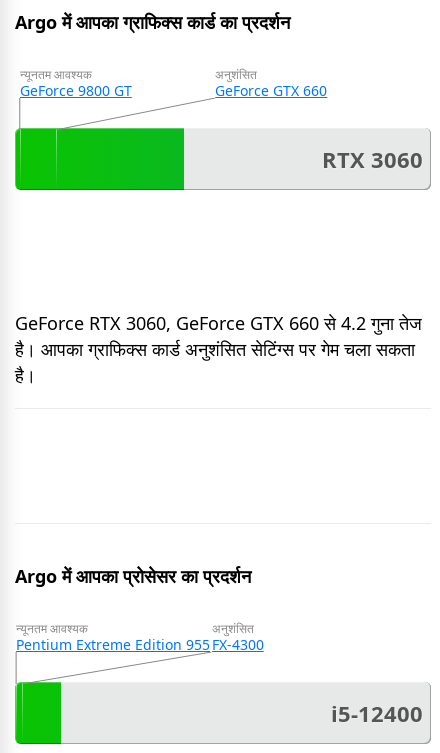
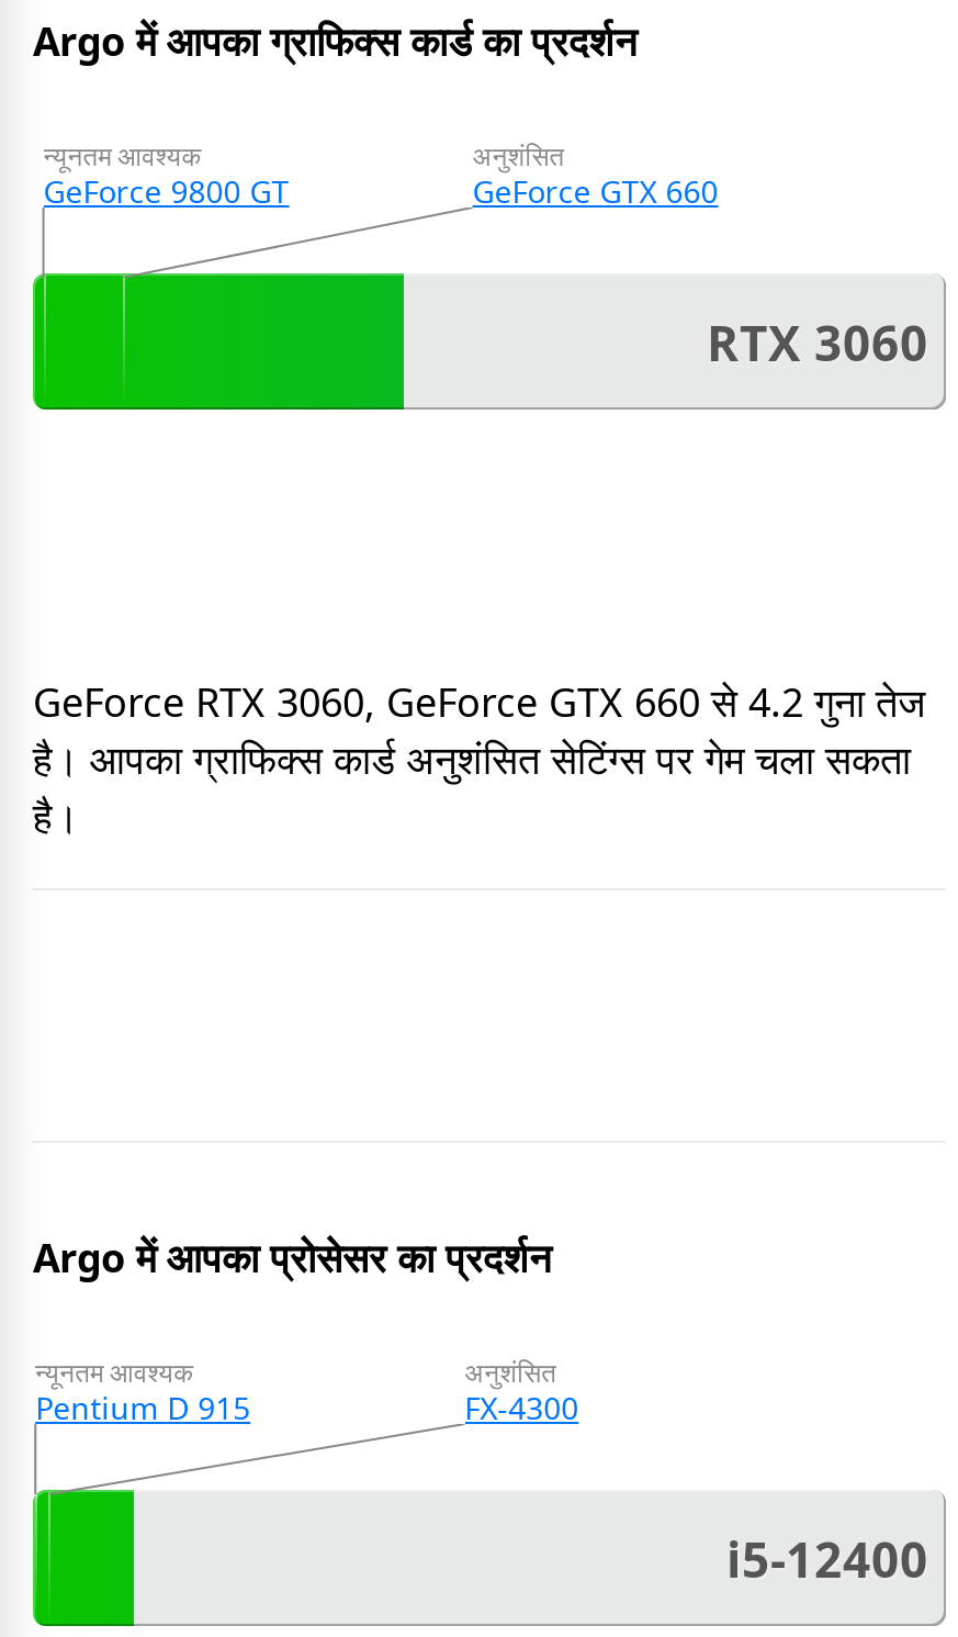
[16,635,210,654] Pentium Extreme Edition 955 -> [35,1387,250,1428] Pentium D 915

